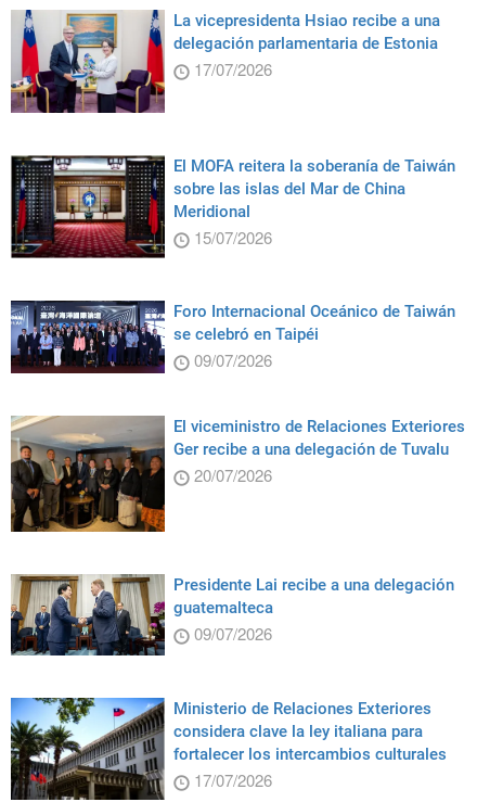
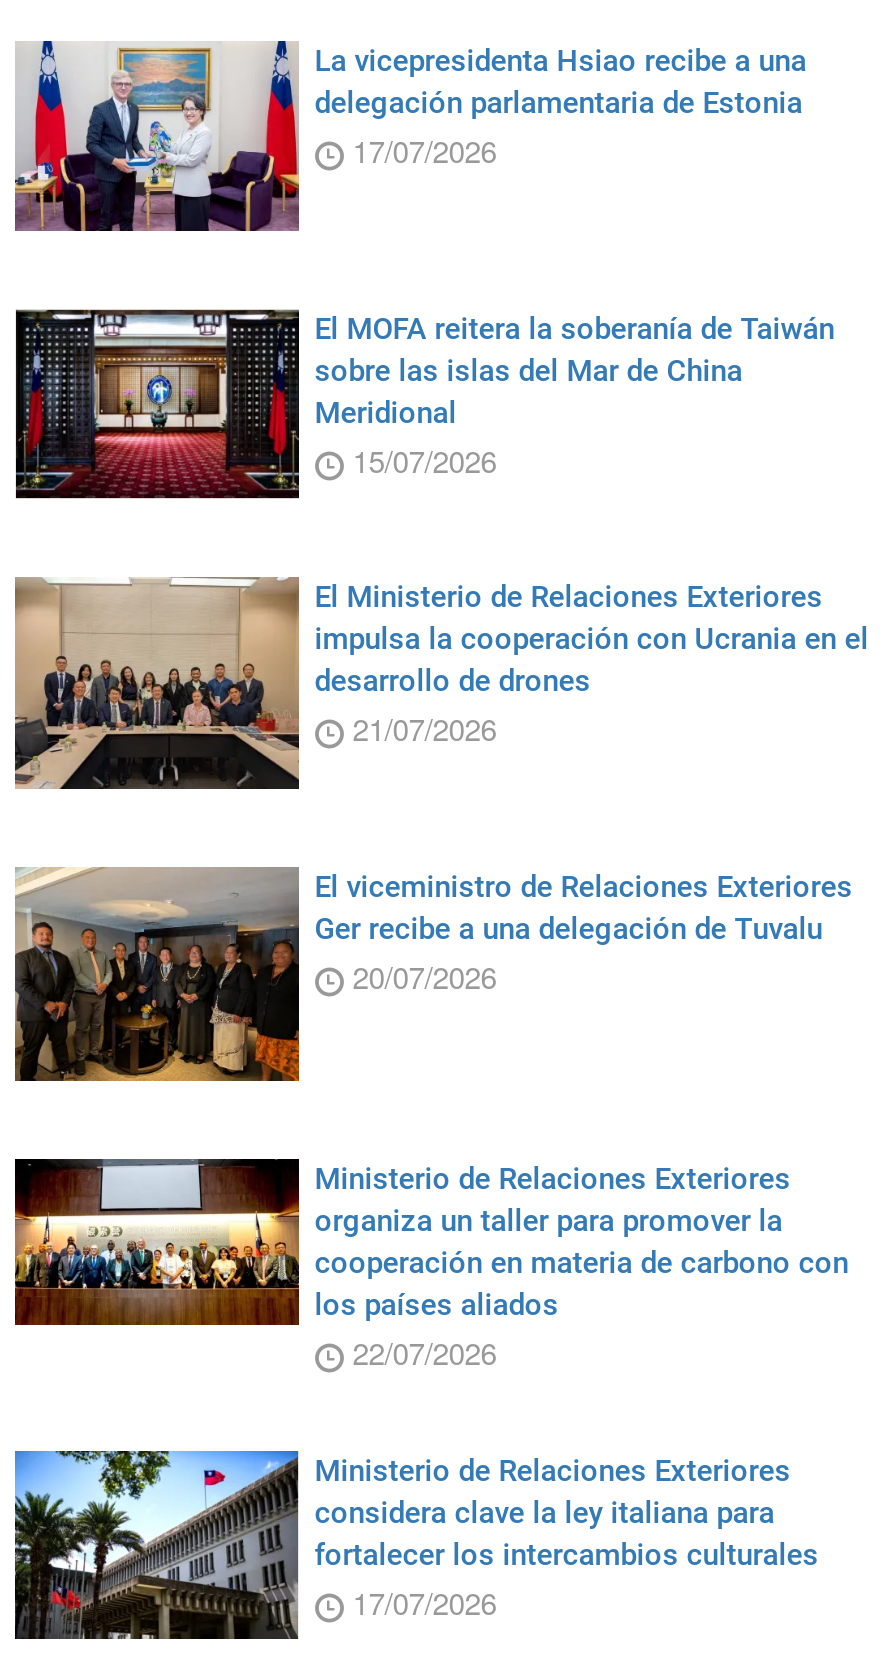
[10,300,455,373] [image] | Foro Internacional Oceánico de Taiwán | se celebró en Taipéi | 09/07/2026 -> [13,577,869,789] [image] | El Ministerio de Relaciones Exteriores | impulsa la cooperación con Ucrania en el | desarrollo de drones | 21/07/2026
[10,573,454,657] [image] | Presidente Lai recibe a una delegación | guatemalteca | 09/07/2026 -> [13,1157,849,1373] [image] | Ministerio de Relaciones Exteriores | organiza un taller para promover la | cooperación en materia de carbono con | los países aliados | 22/07/2026

